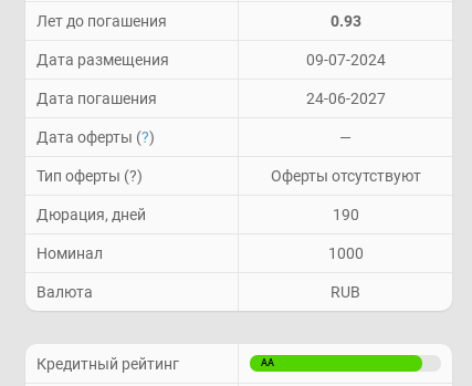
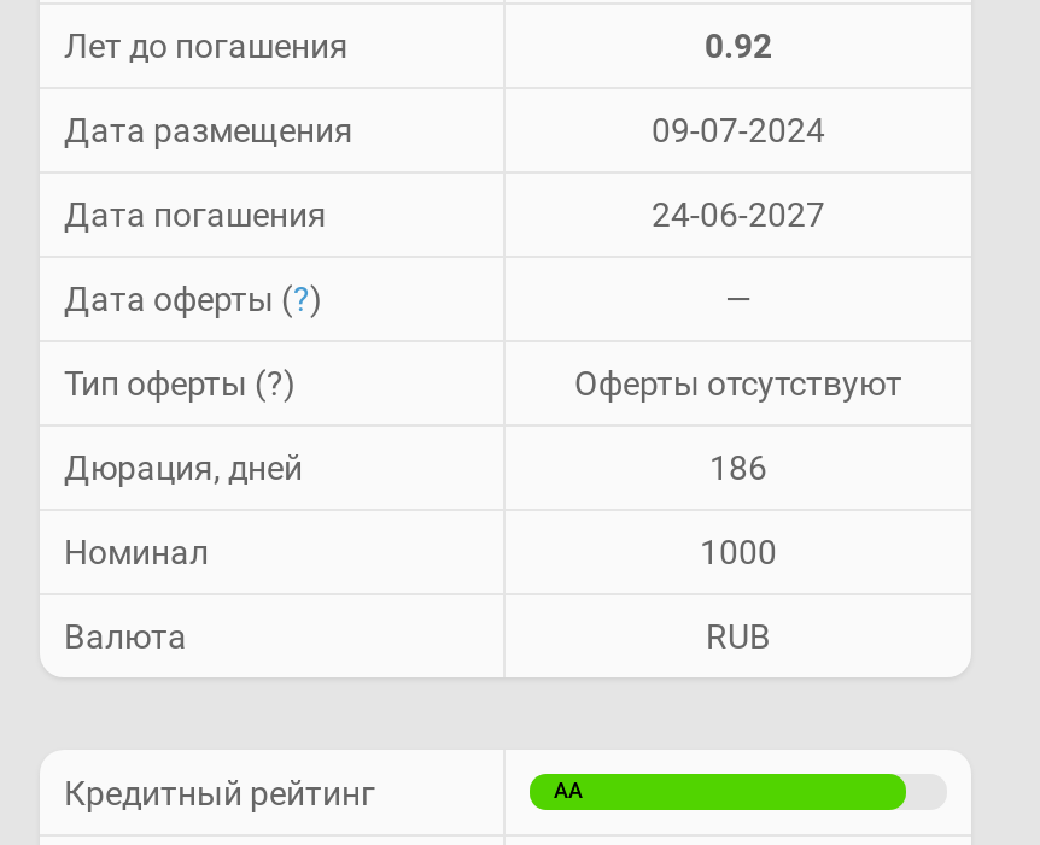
[330,13,361,30] 0.93 -> [705,27,772,66] 0.92
[332,206,359,224] 190 -> [709,449,767,488] 186

